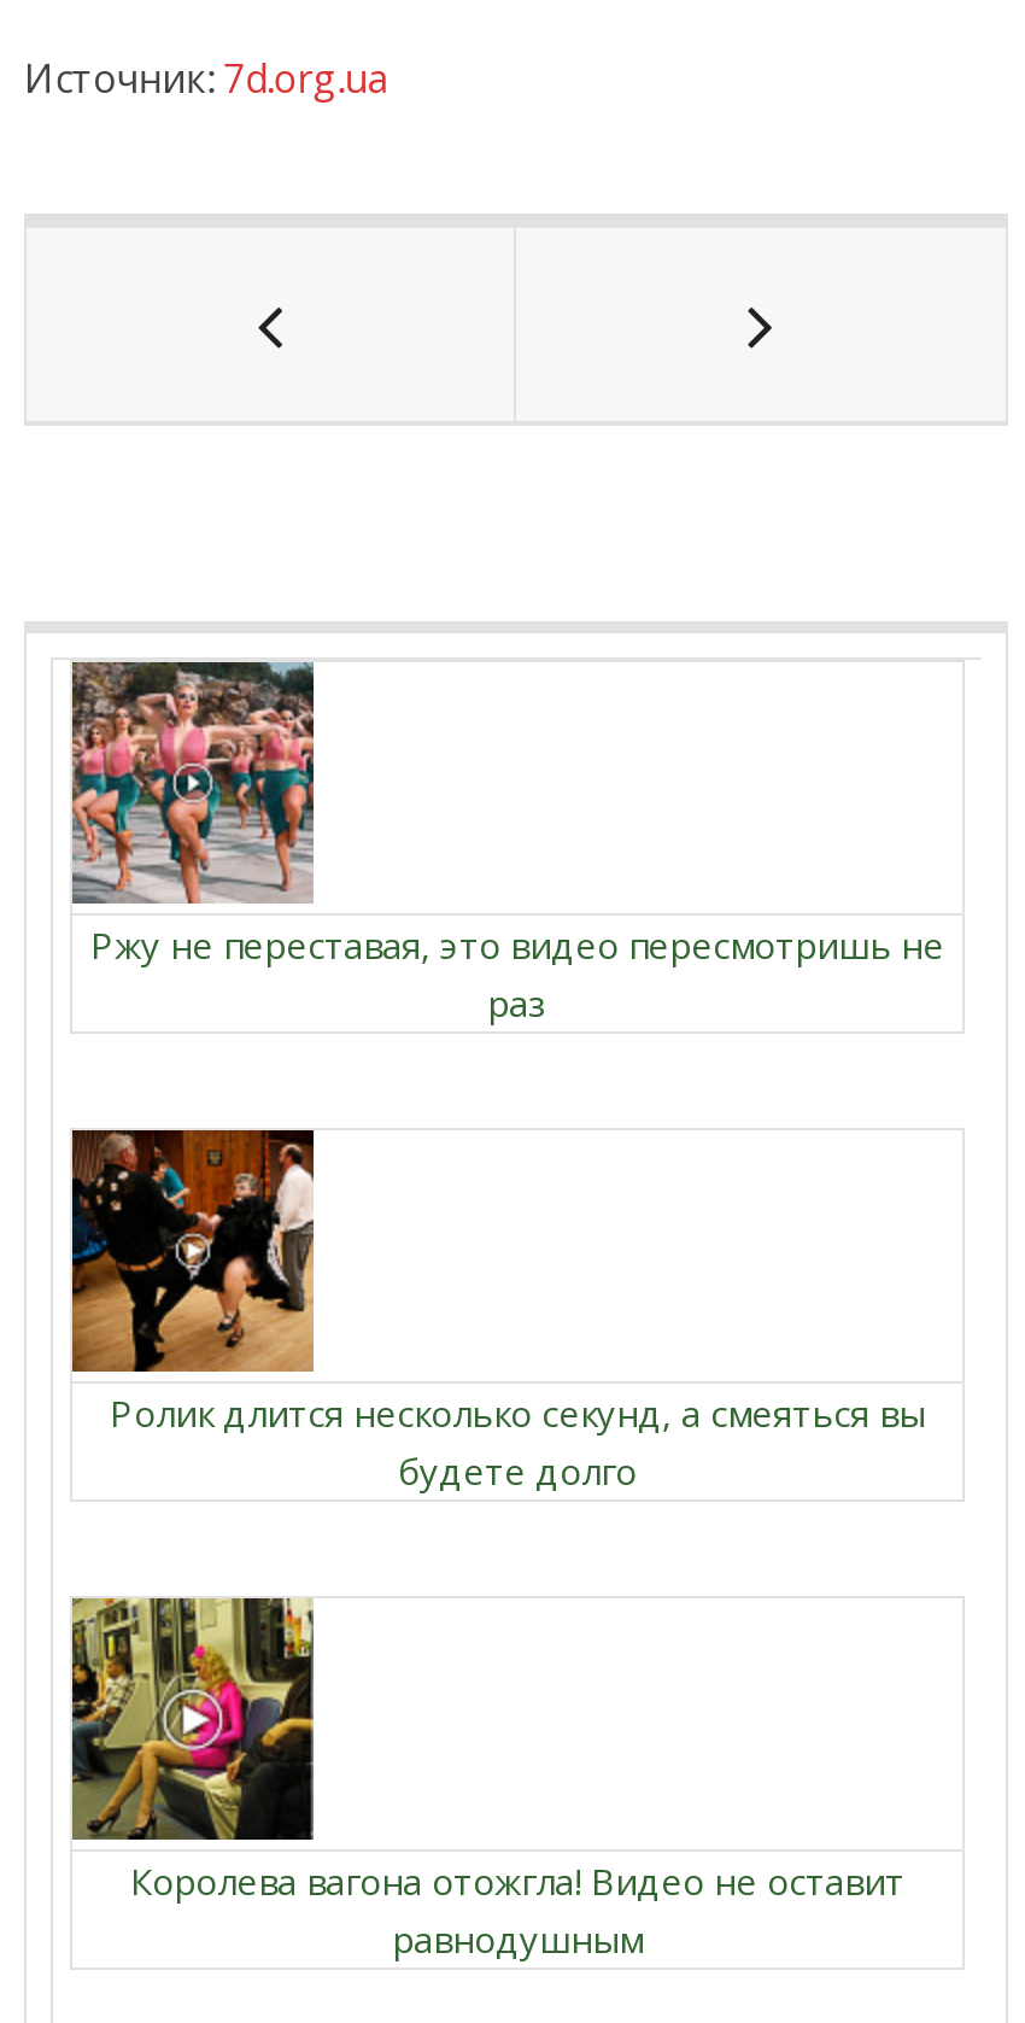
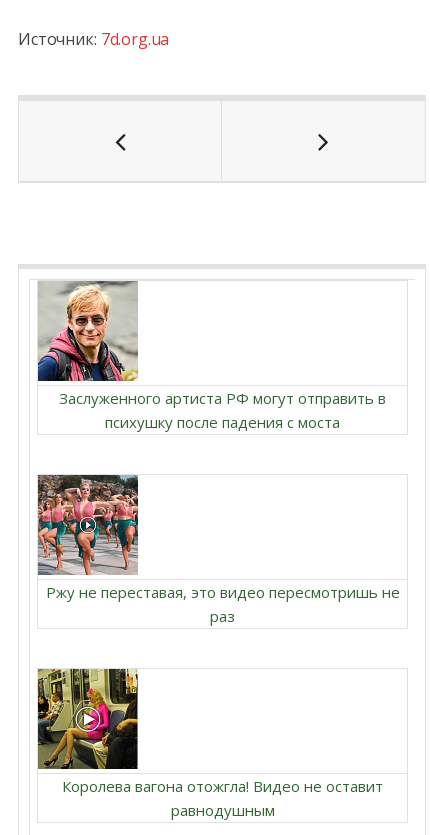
none -> [37,281,386,432] [image] | Заслуженного артиста РФ могут отправить в | психушку после падения с моста
moved [68,657,944,1027] -> [36,473,399,626]: [image] | Ржу не переставая, это видео пересмотришь не | раз
[72,1128,925,1495] [image] | Ролик длится несколько секунд, а смеяться вы | будете долго -> none

